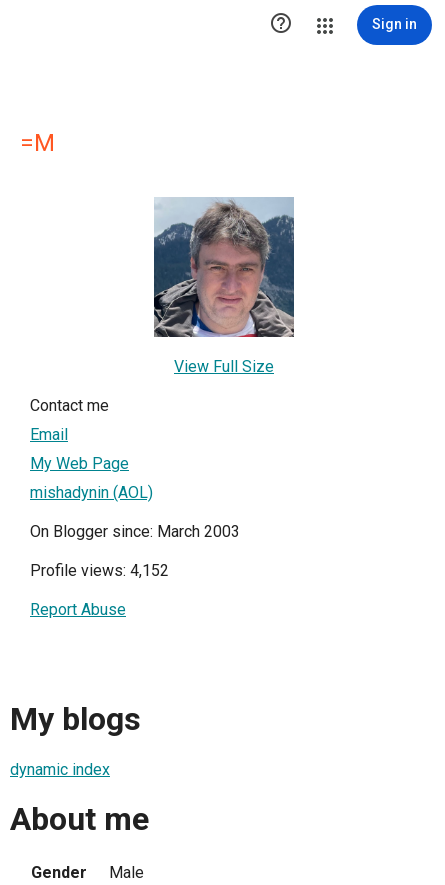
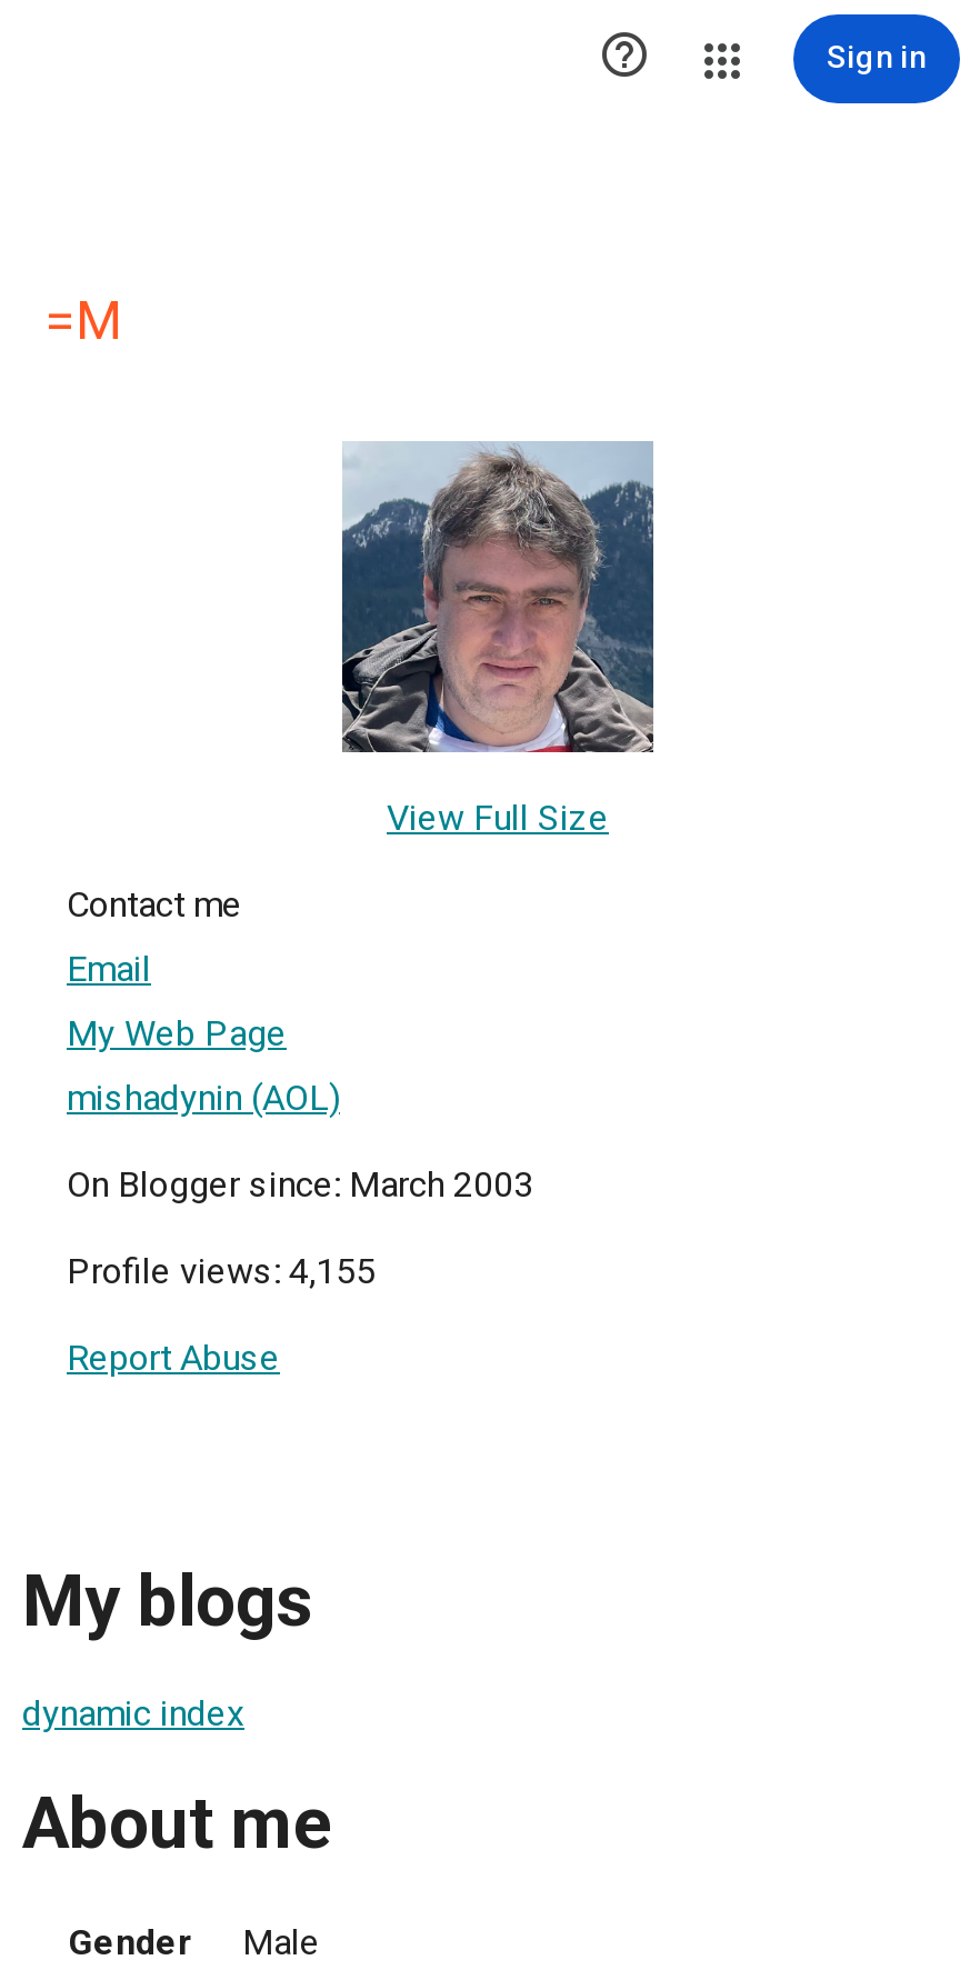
[30,561,169,580] Profile views: 4,152 -> [67,1250,376,1292] Profile views: 4,155

